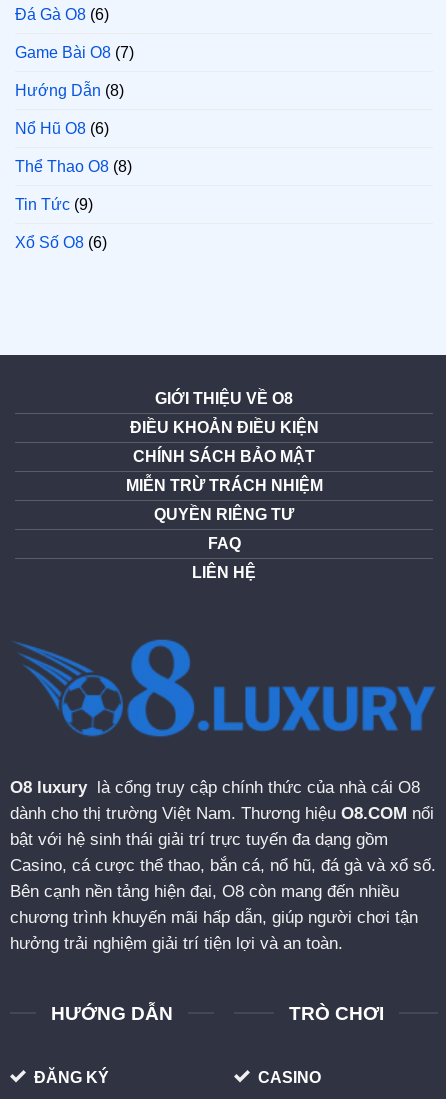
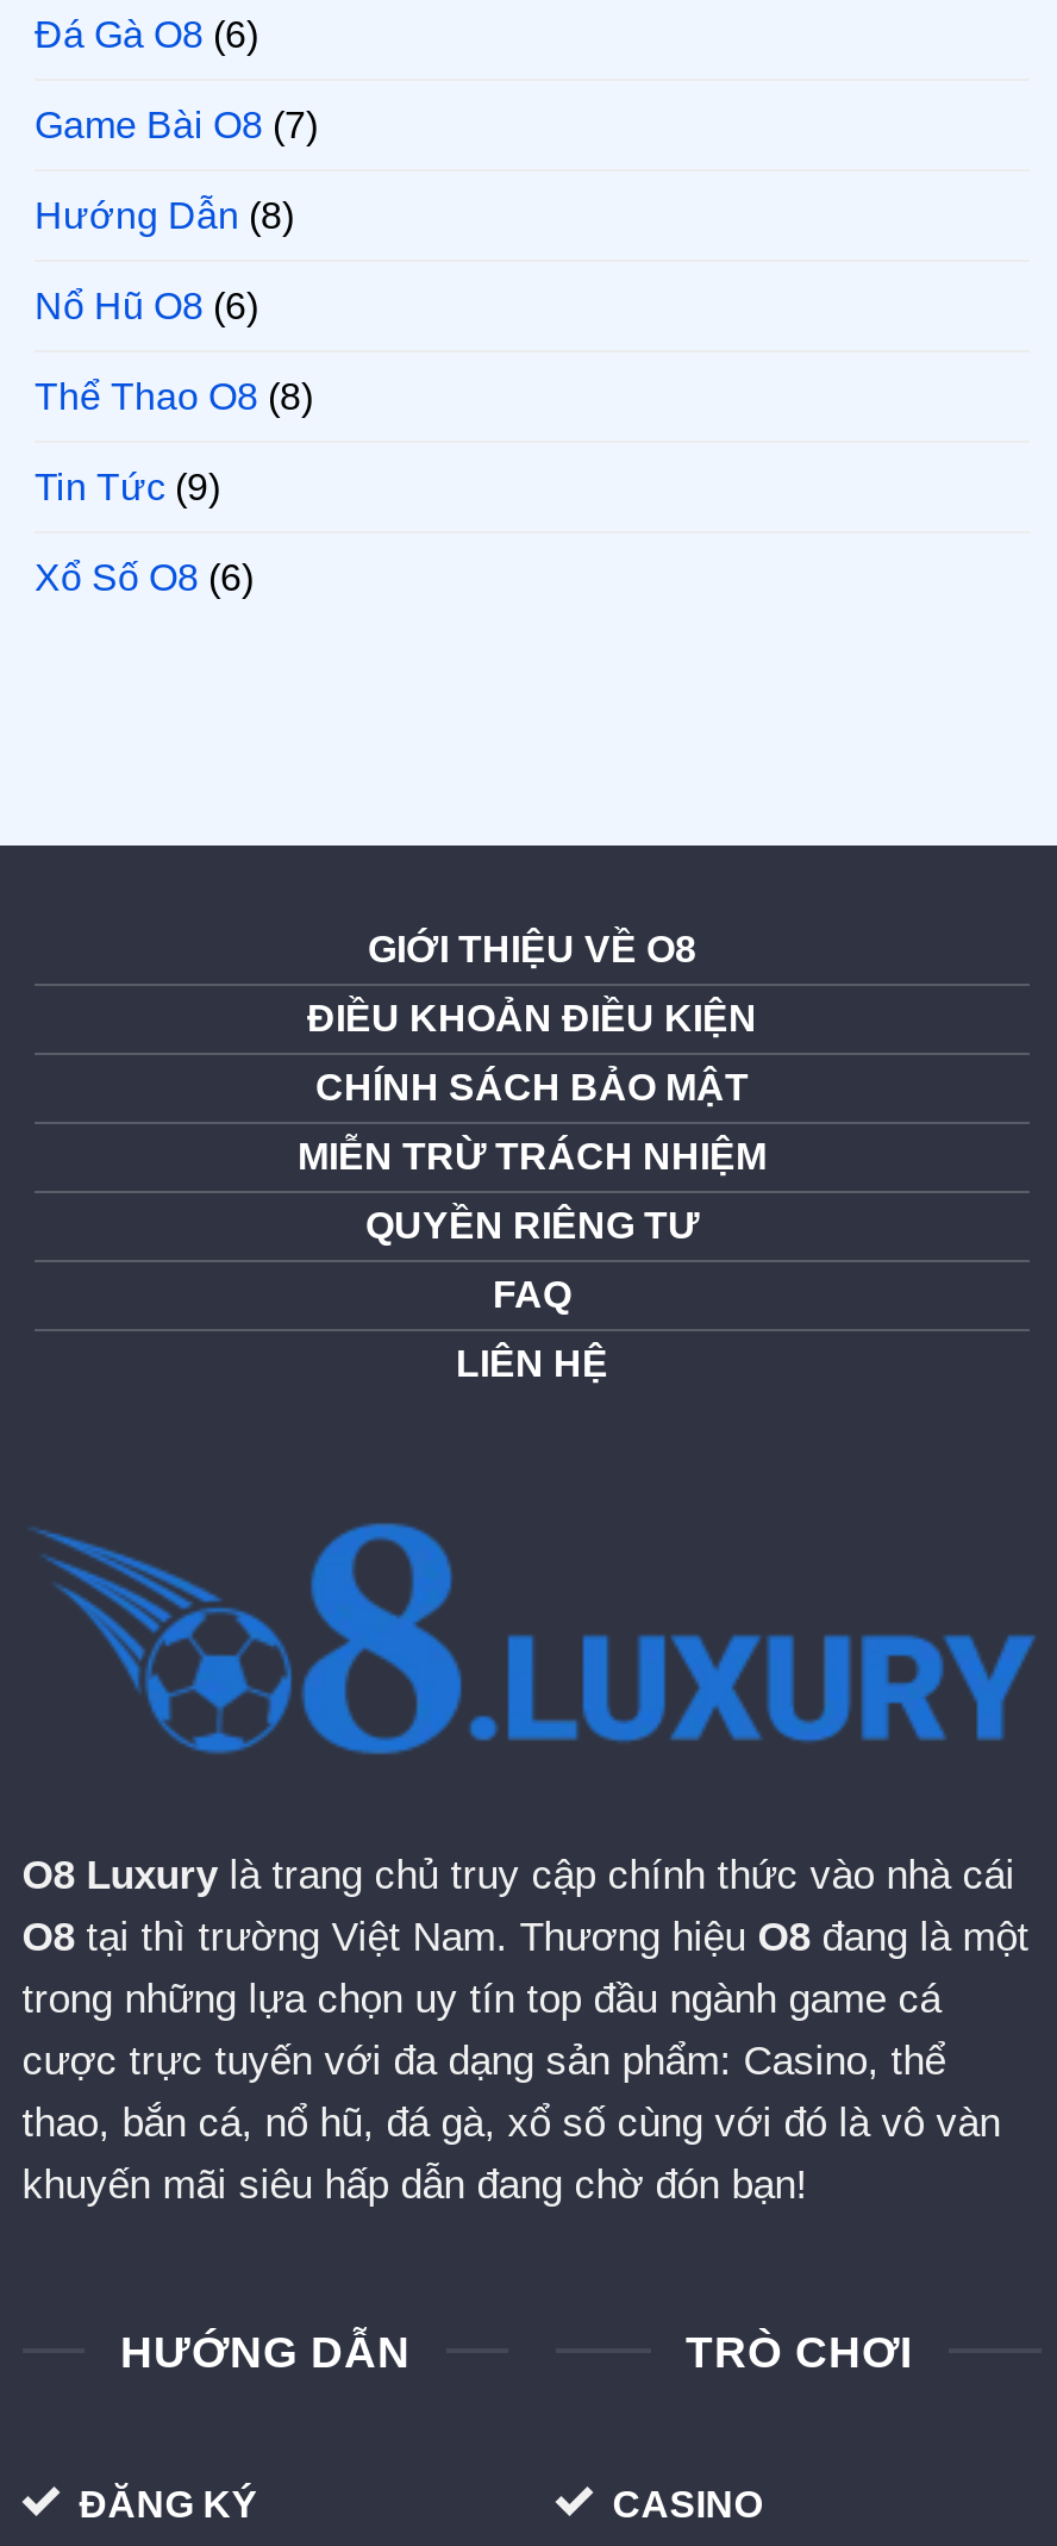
[10,778,436,953] O8 luxury là cổng truy cập chính thức của nhà cái O8 | dành cho thị trường Việt Nam. Thương hiệu O8.COM nổi | bật với hệ sinh thái giải trí trực tuyến đa dạng gồm | Casino, cá cược thể thao, bắn cá, nổ hũ, đá gà và xổ số. | Bên cạnh nền tảng hiện đại, O8 còn mang đến nhiều | chương trình khuyến mãi hấp dẫn, giúp người chơi tận | hưởng trải nghiệm giải trí tiện lợi và an toàn. -> [22,1854,1029,2209] O8 Luxury là trang chủ truy cập chính thức vào nhà cái | O8 tại thì trường Việt Nam. Thương hiệu O8 đang là một | trong những lựa chọn uy tín top đầu ngành game cá | cược trực tuyến với đa dạng sản phẩm: Casino, thể | thao, bắn cá, nổ hũ, đá gà, xổ số cùng với đó là vô vàn | khuyến mãi siêu hấp dẫn đang chờ đón bạn!

